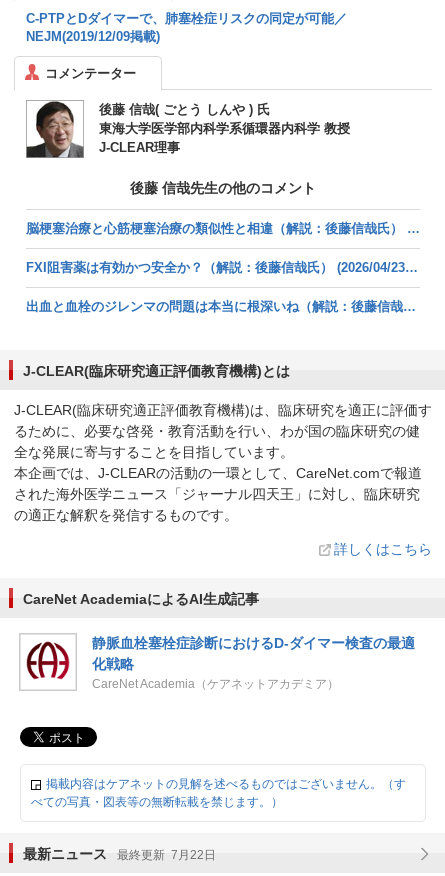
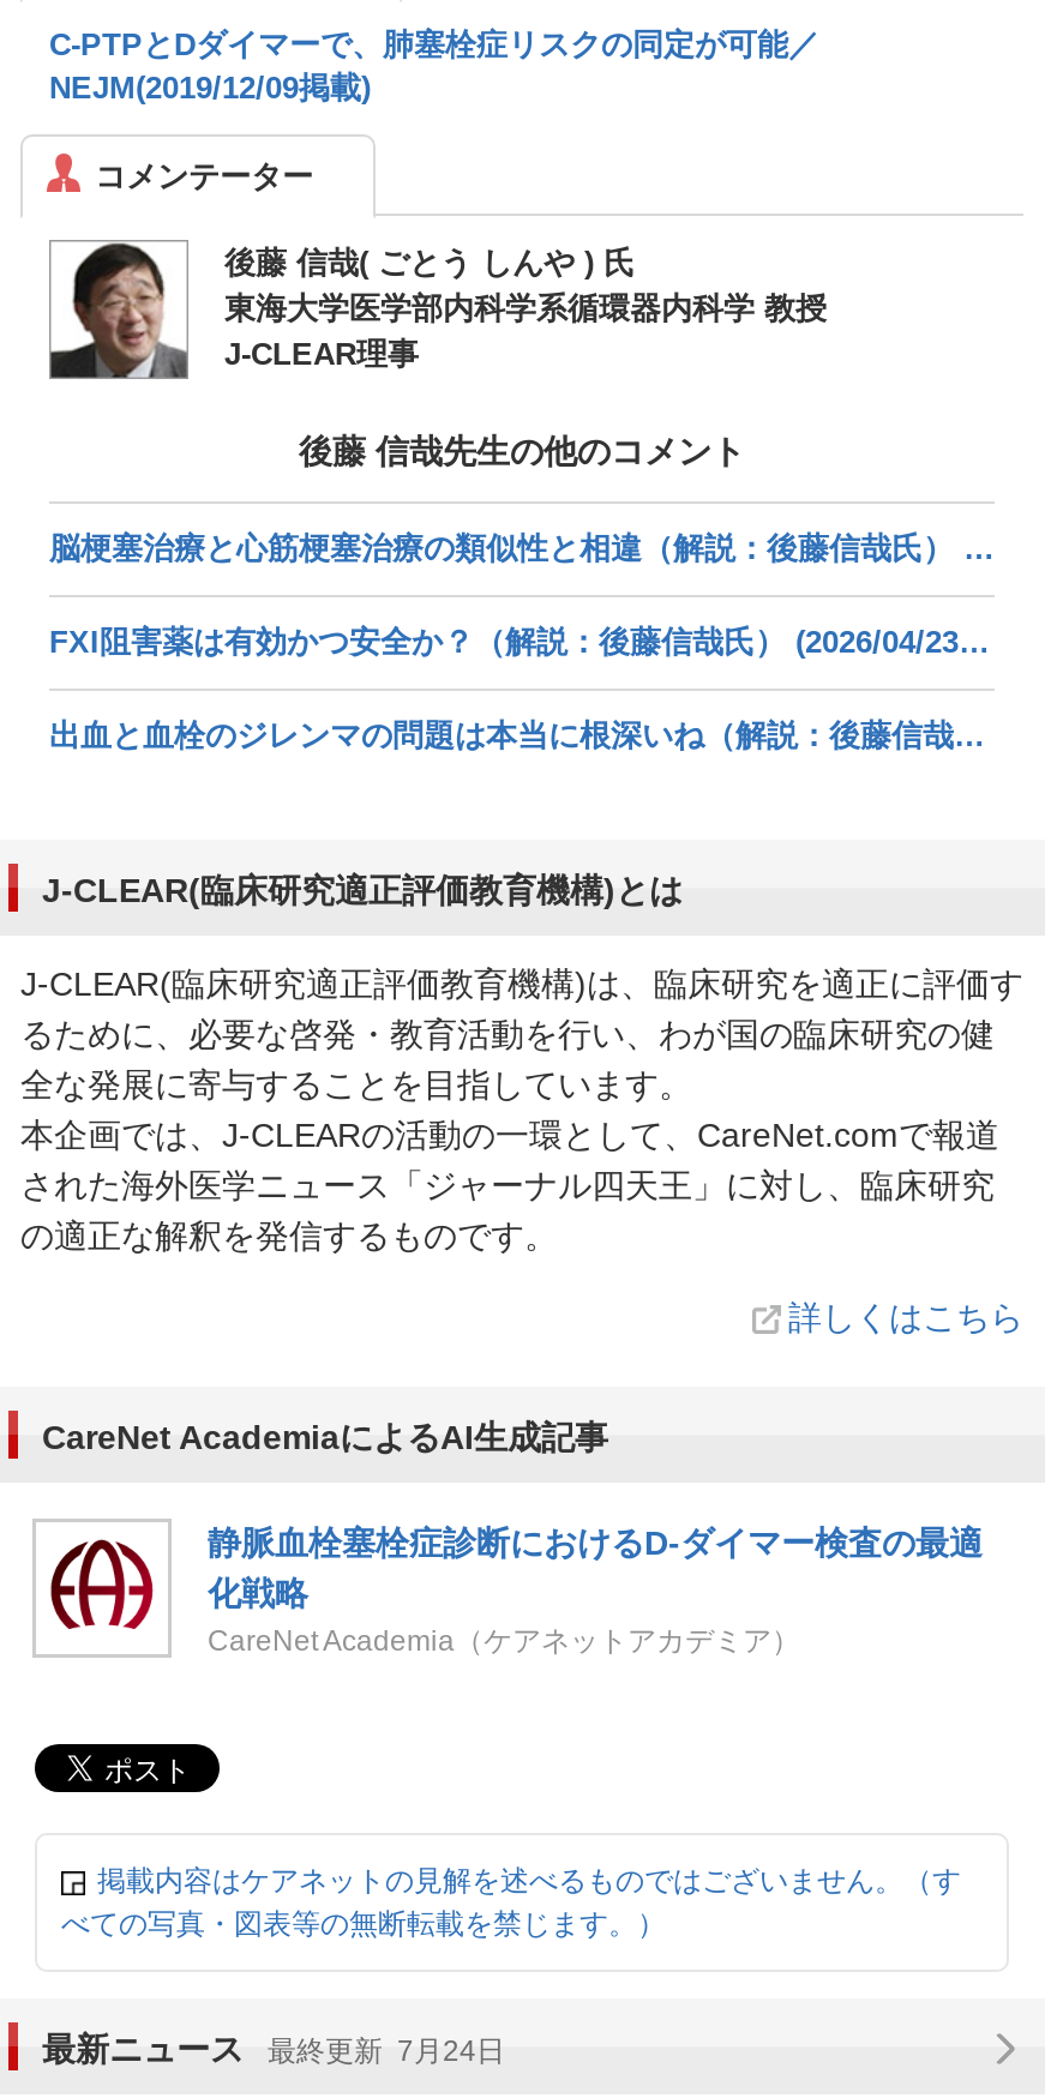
[117,848,216,862] 最終更新 7月22日 -> [268,2035,505,2069] 最終更新 7月24日

